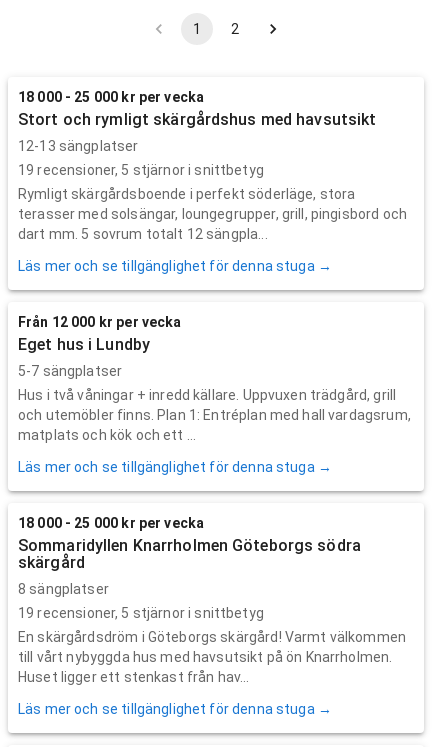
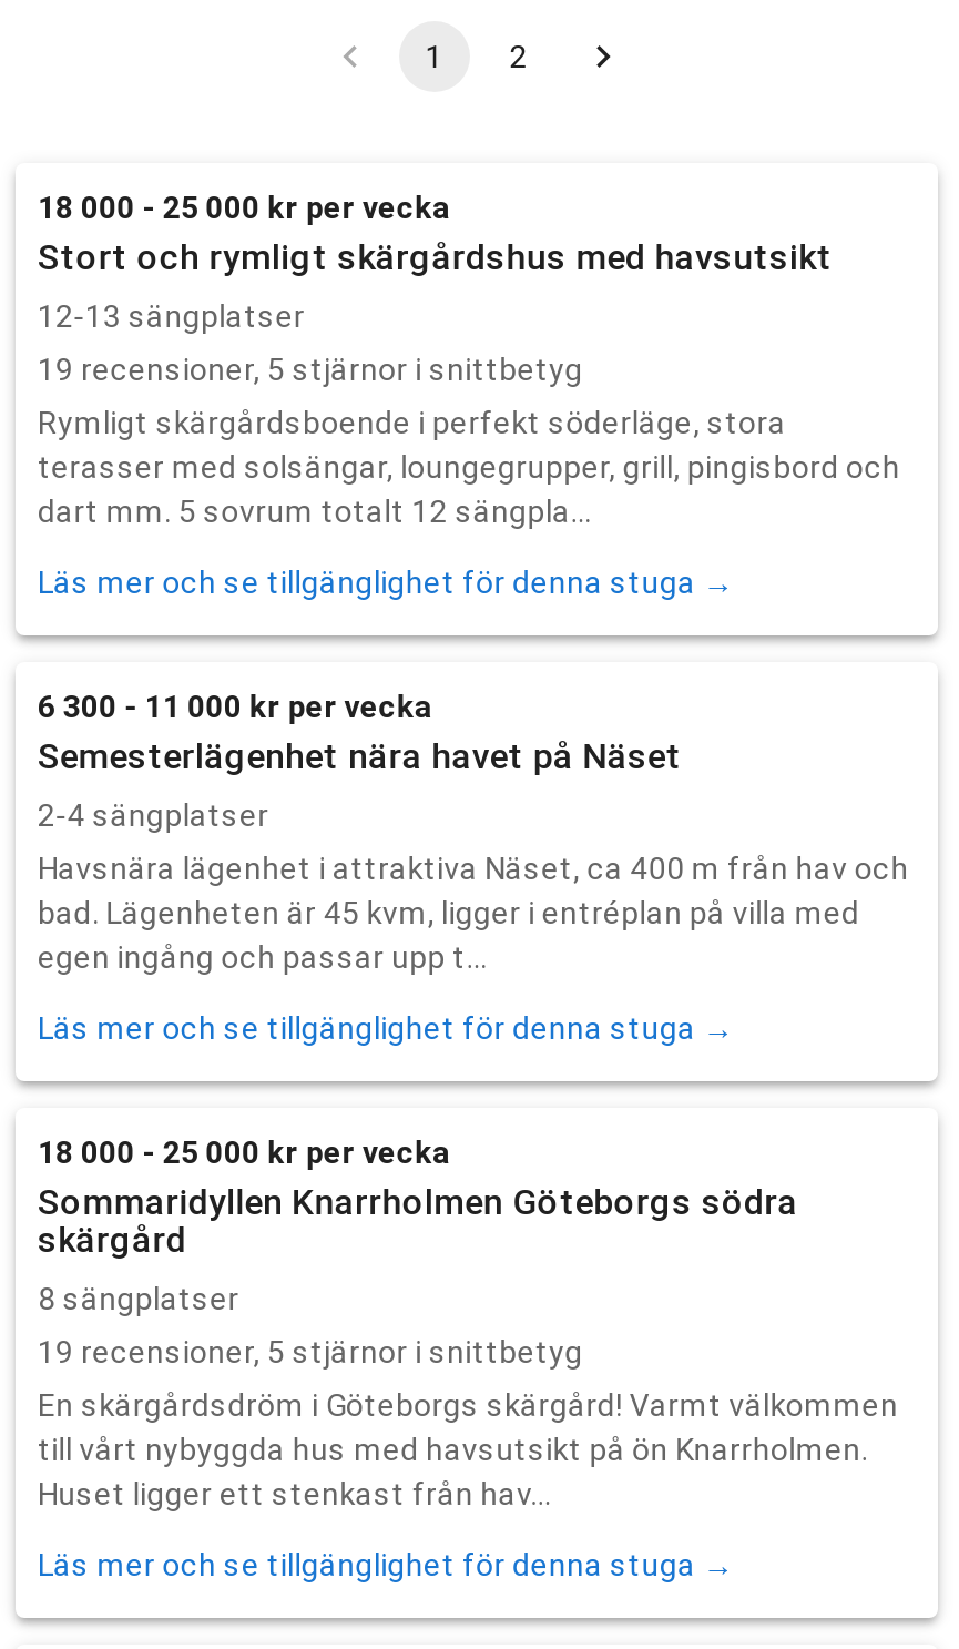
[18,314,182,354] Från 12 000 kr per vecka | Eget hus i Lundby -> [38,688,681,776] 6 300 - 11 000 kr per vecka | Semesterlägenhet nära havet på Näset
[18,363,122,379] 5-7 sängplatser -> [38,796,269,832] 2-4 sängplatser
[18,387,411,443] Hus i två våningar + inredd källare. Uppvuxen trädgård, grill | och utemöbler finns. Plan 1: Entréplan med hall vardagsrum, | matplats och kök och ett ... -> [38,850,909,974] Havsnära lägenhet i attraktiva Näset, ca 400 m från hav och | bad. Lägenheten är 45 kvm, ligger i entréplan på villa med | egen ingång och passar upp t...

